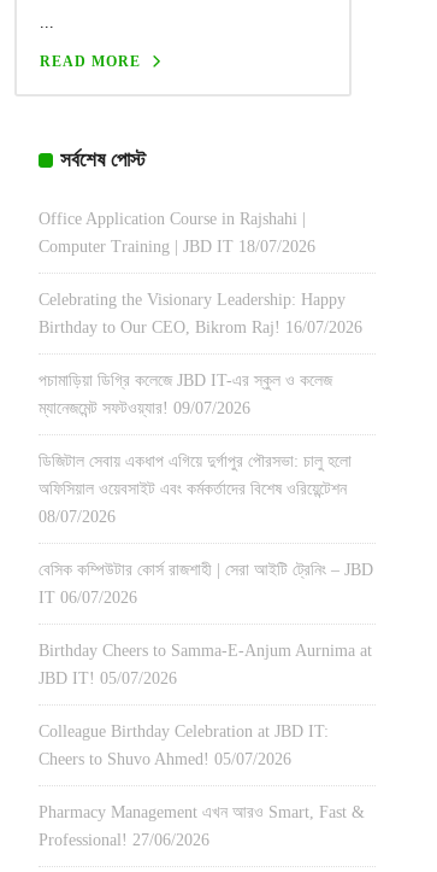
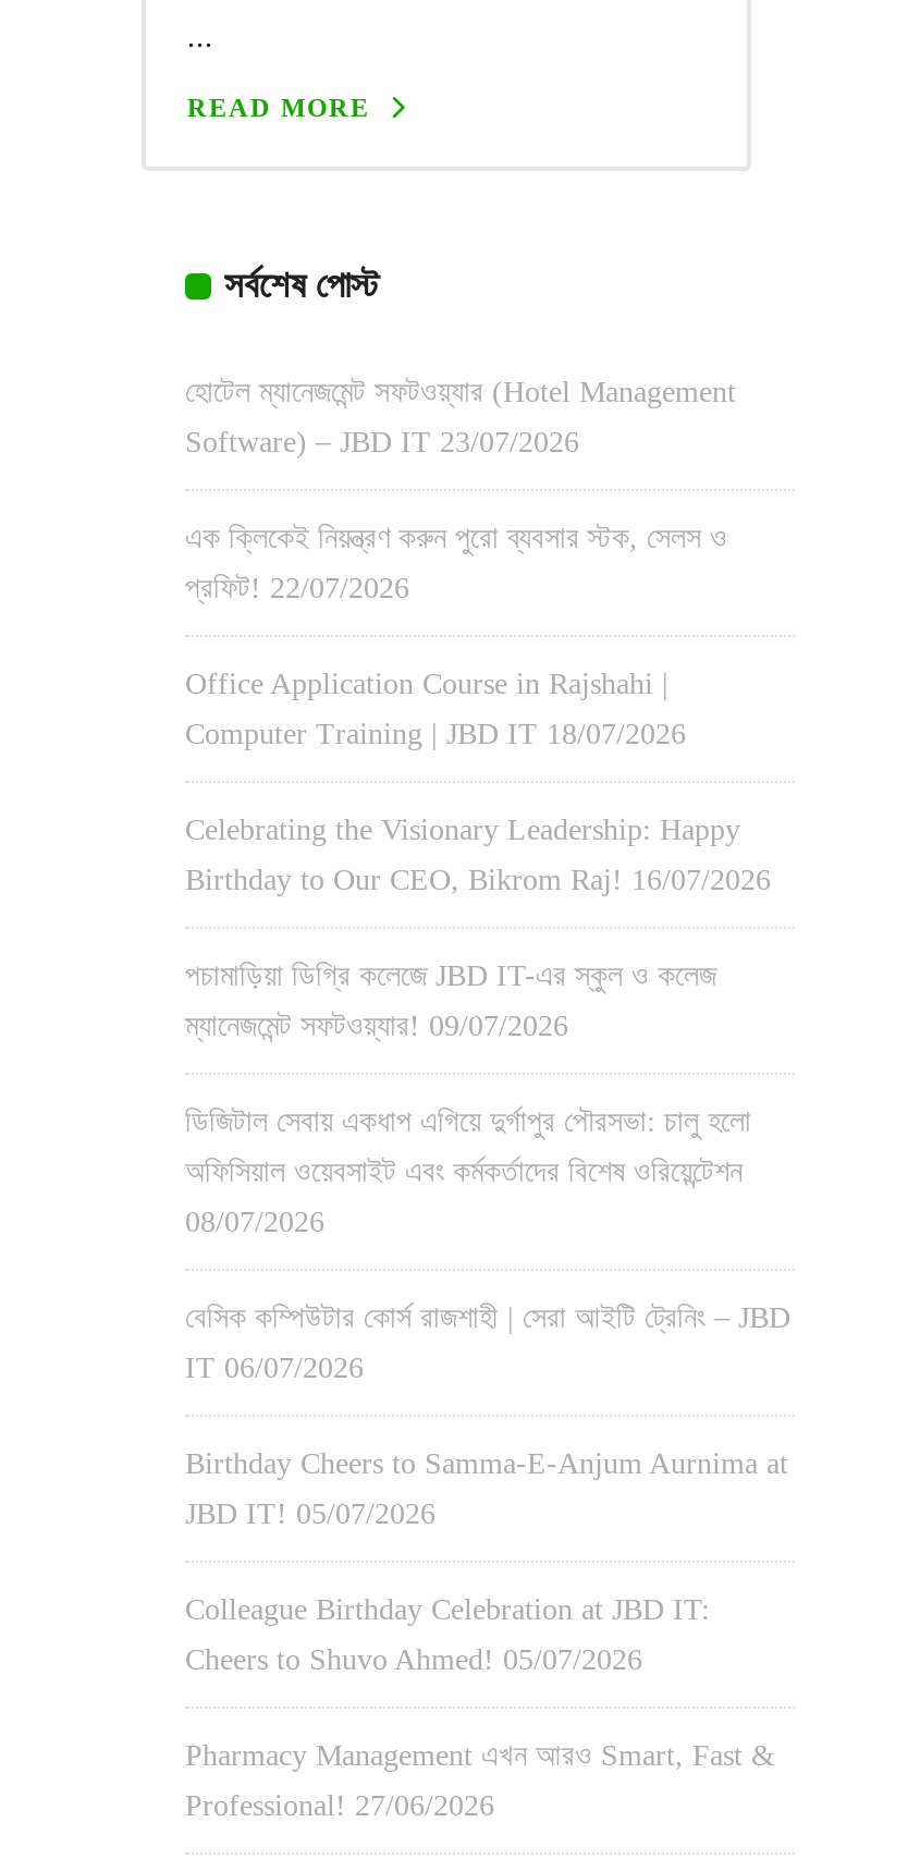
none -> [185,376,736,604] হোটেল ম্যানেজমেন্ট সফটওয়্যার (Hotel Management | Software) – JBD IT 23/07/2026 | এক ক্লিকেই নিয়ন্ত্রণ করুন পুরো ব্যবসার স্টক, সেলস ও | প্রফিট! 22/07/2026

